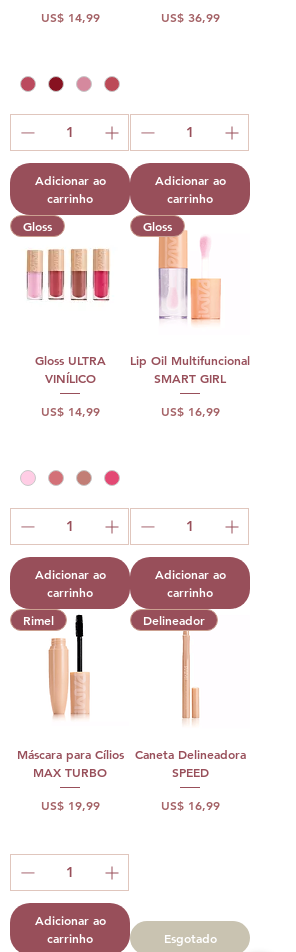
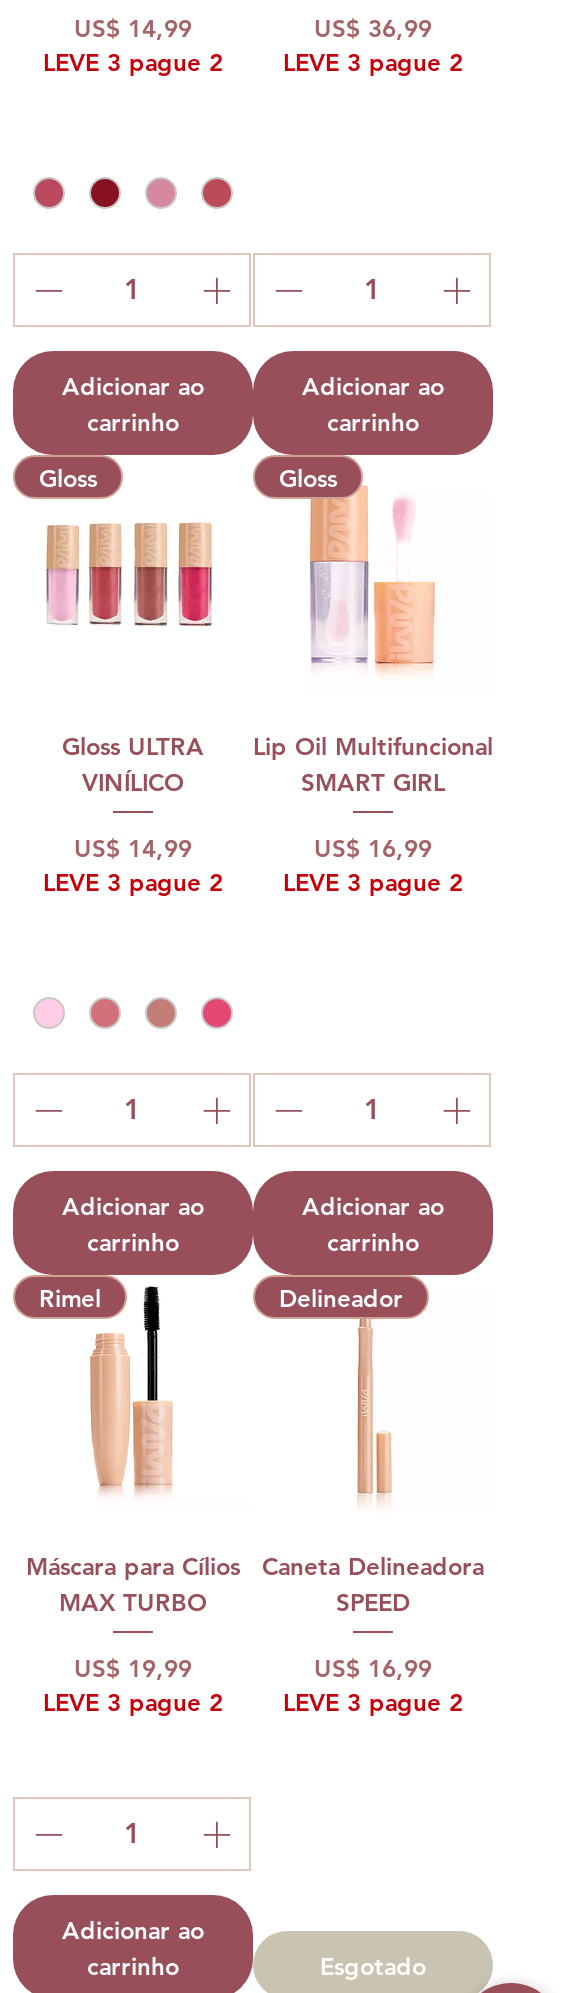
none -> [43,45,223,77] LEVE 3 pague 2
none -> [283,45,463,77] LEVE 3 pague 2
none -> [43,864,223,896] LEVE 3 pague 2
none -> [283,864,463,896] LEVE 3 pague 2
none -> [43,1684,223,1716] LEVE 3 pague 2
none -> [283,1684,463,1716] LEVE 3 pague 2

